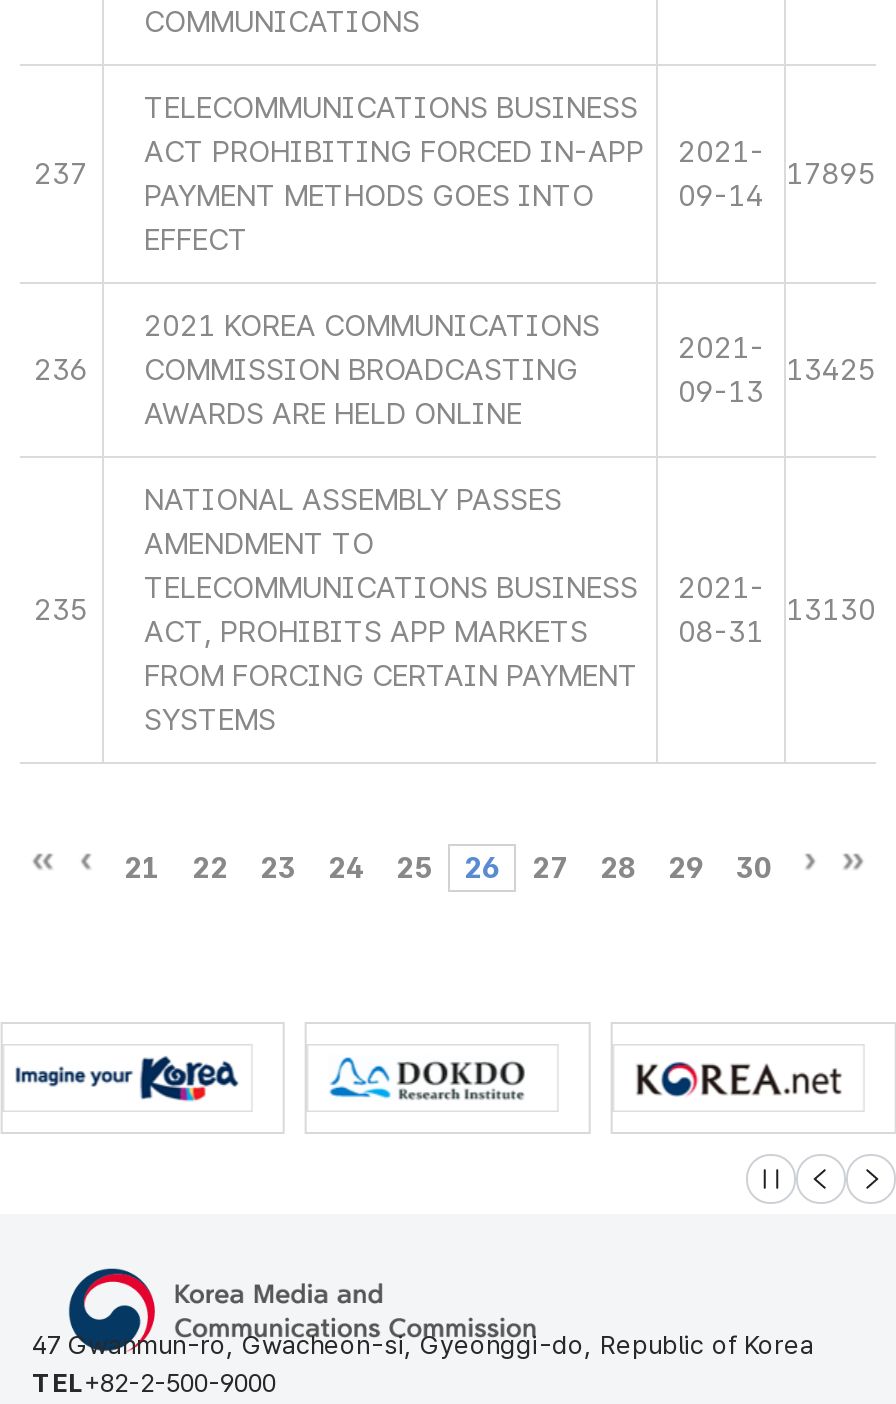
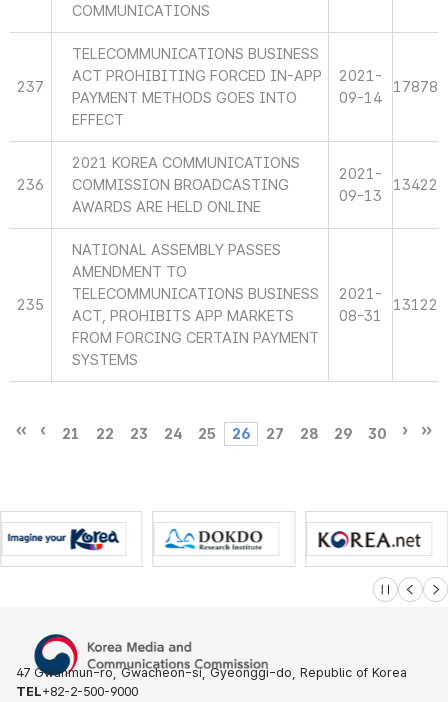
[786,156,876,192] 17895 -> [393,78,438,96] 17878
[786,352,876,388] 13425 -> [393,176,438,194] 13422
[786,592,876,628] 13130 -> [393,296,438,314] 13122

